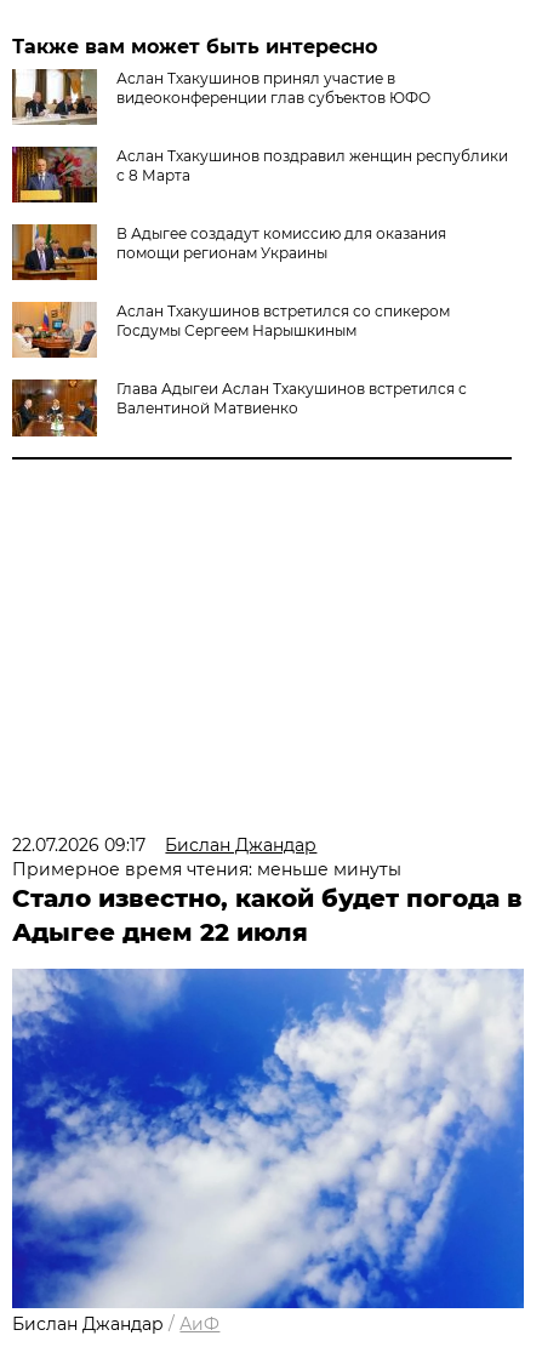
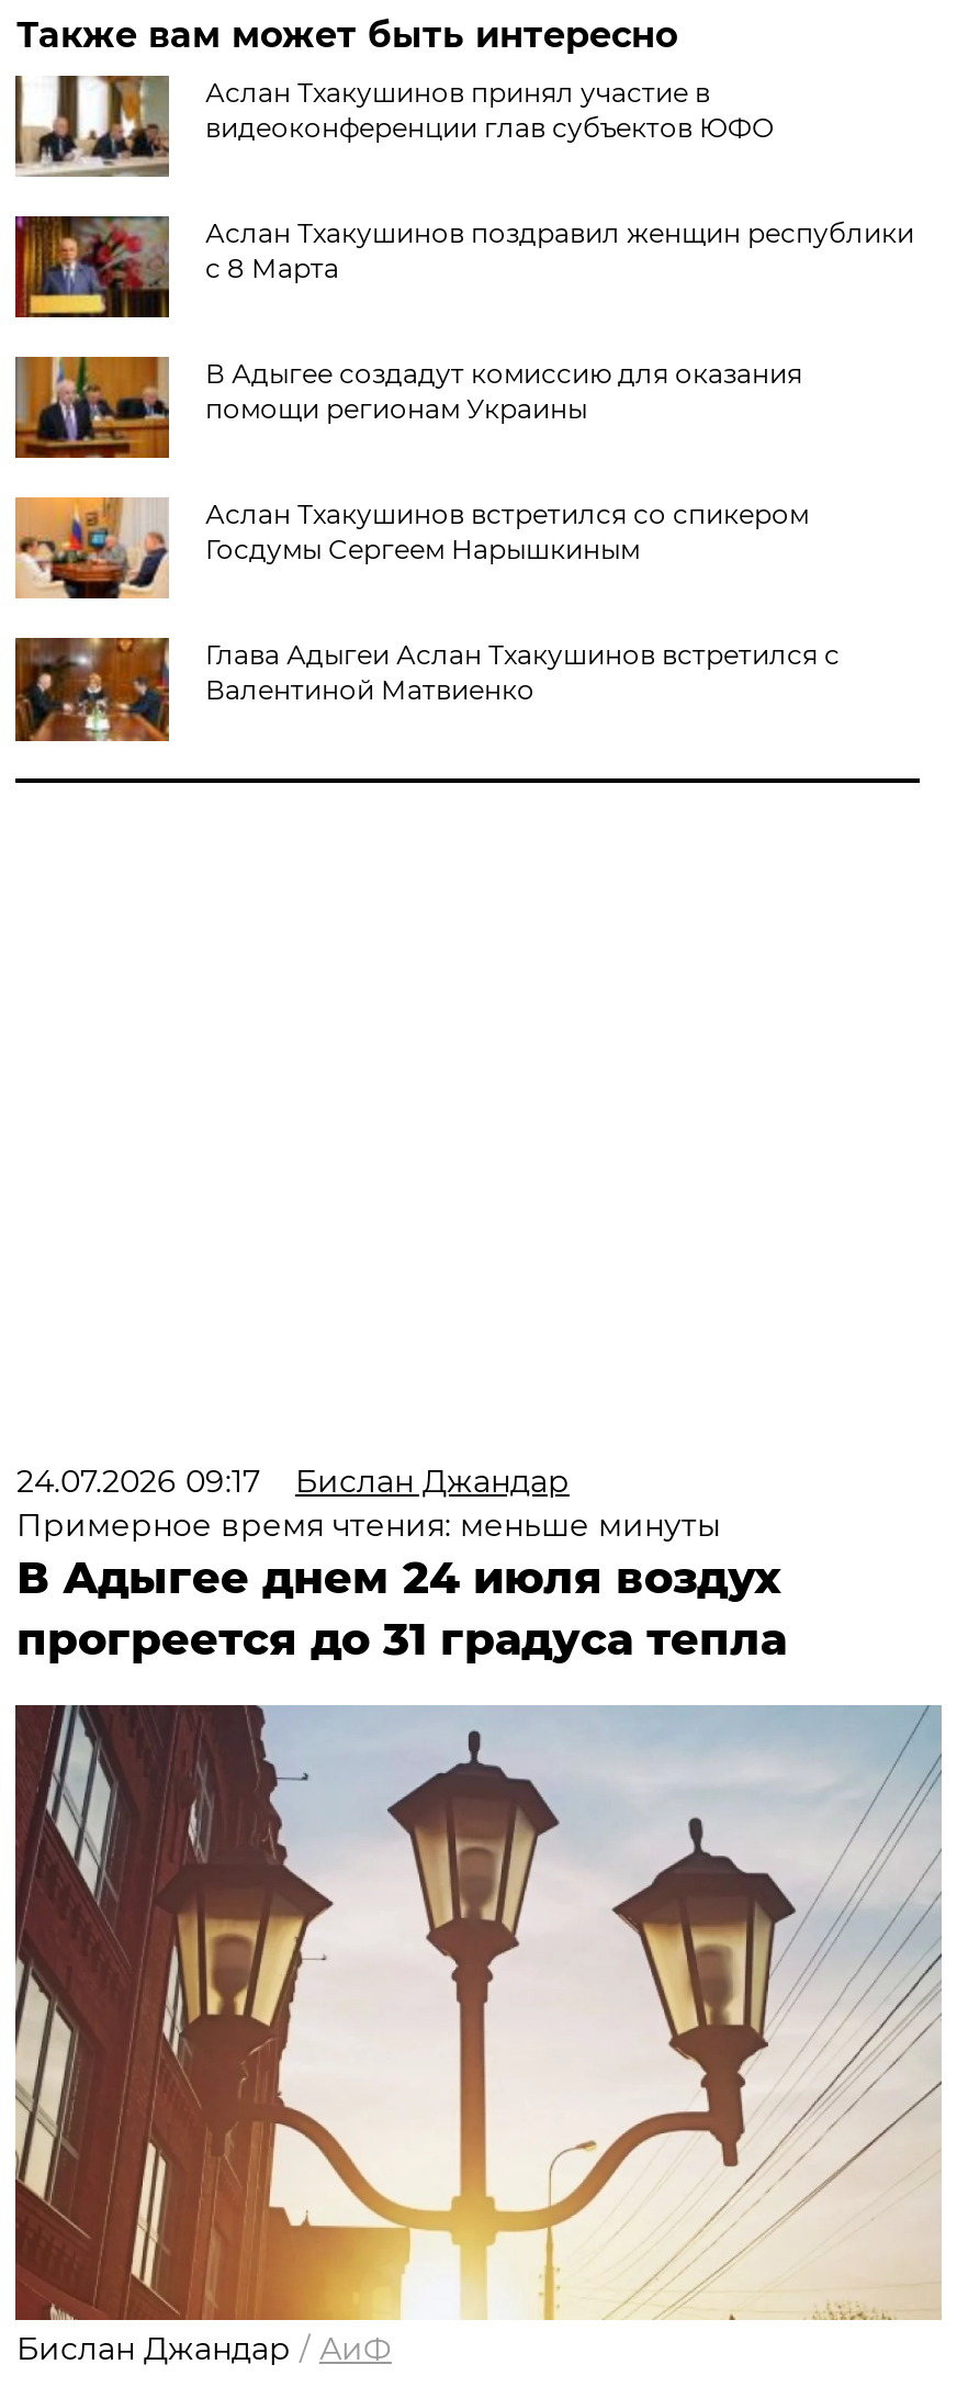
[13,834,317,856] 22.07.2026 09:17 Бислан Джандар -> [16,1461,569,1501] 24.07.2026 09:17 Бислан Джандар
[13,884,523,947] Стало известно, какой будет погода в | Адыгее днем 22 июля -> [16,1551,787,1665] В Адыгее днем 24 июля воздух | прогреется до 31 градуса тепла
[11,968,525,1309] [image] -> [13,1703,944,2322] [image]

